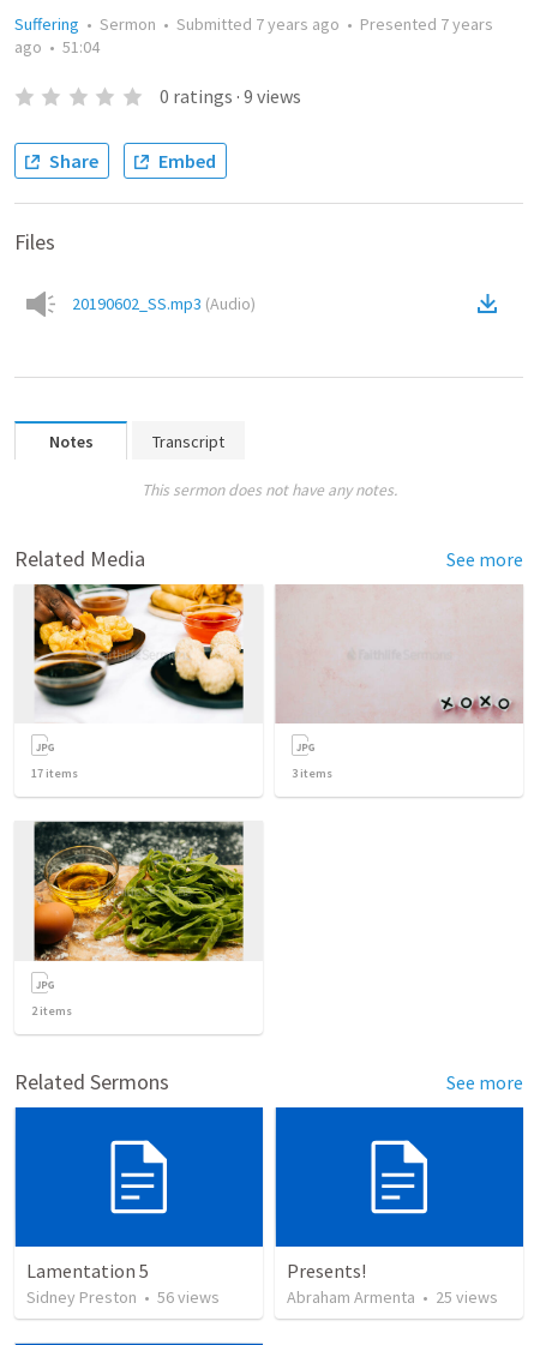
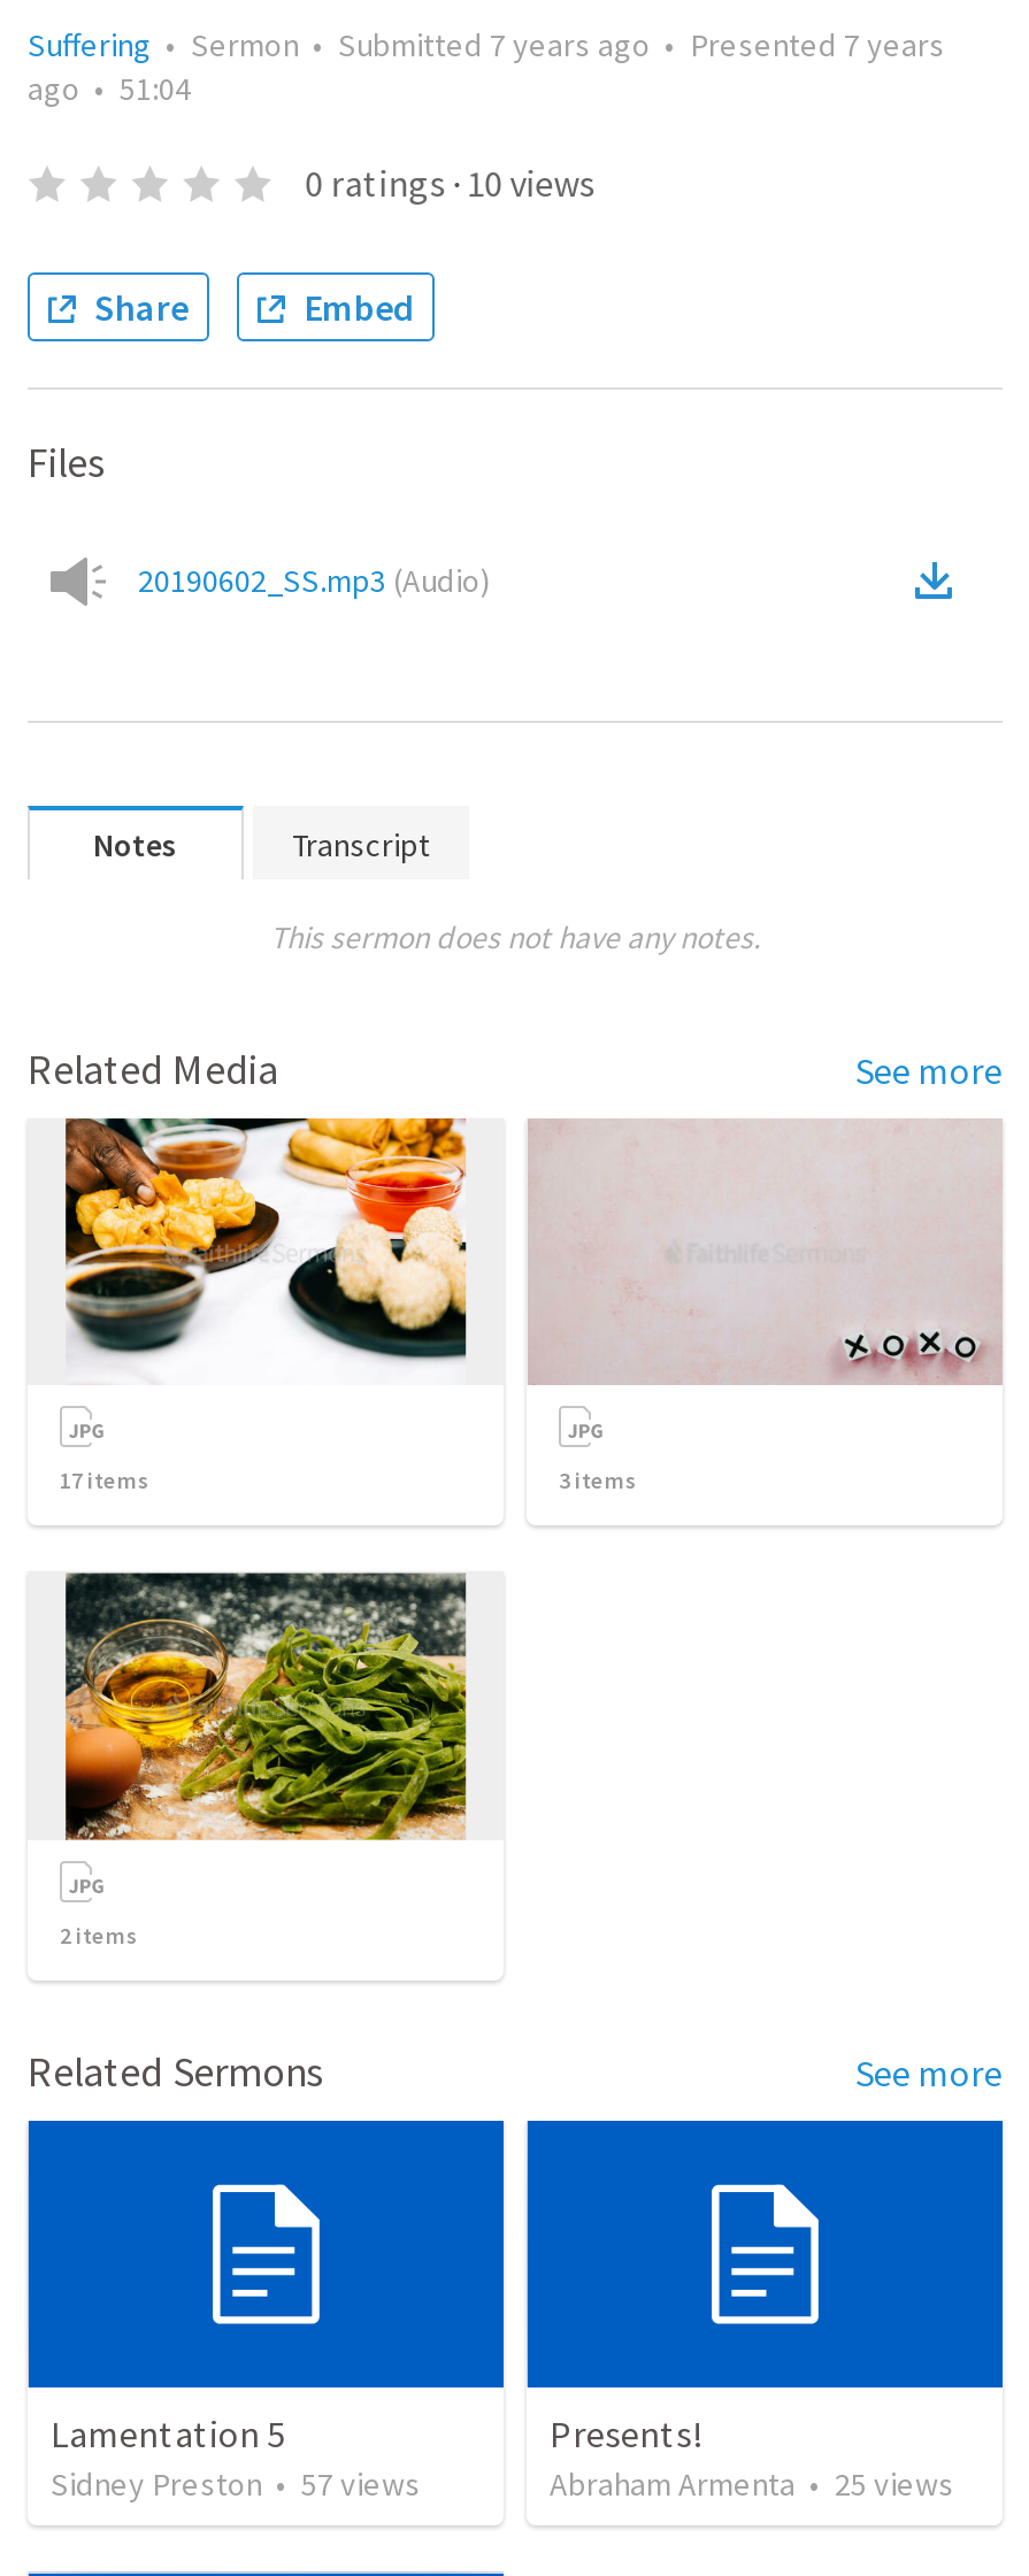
[159,84,301,108] 0 ratings · 9 views -> [305,160,595,206] 0 ratings · 10 views
[26,1287,220,1308] Sidney Preston • 56 views -> [51,2464,421,2505] Sidney Preston • 57 views

